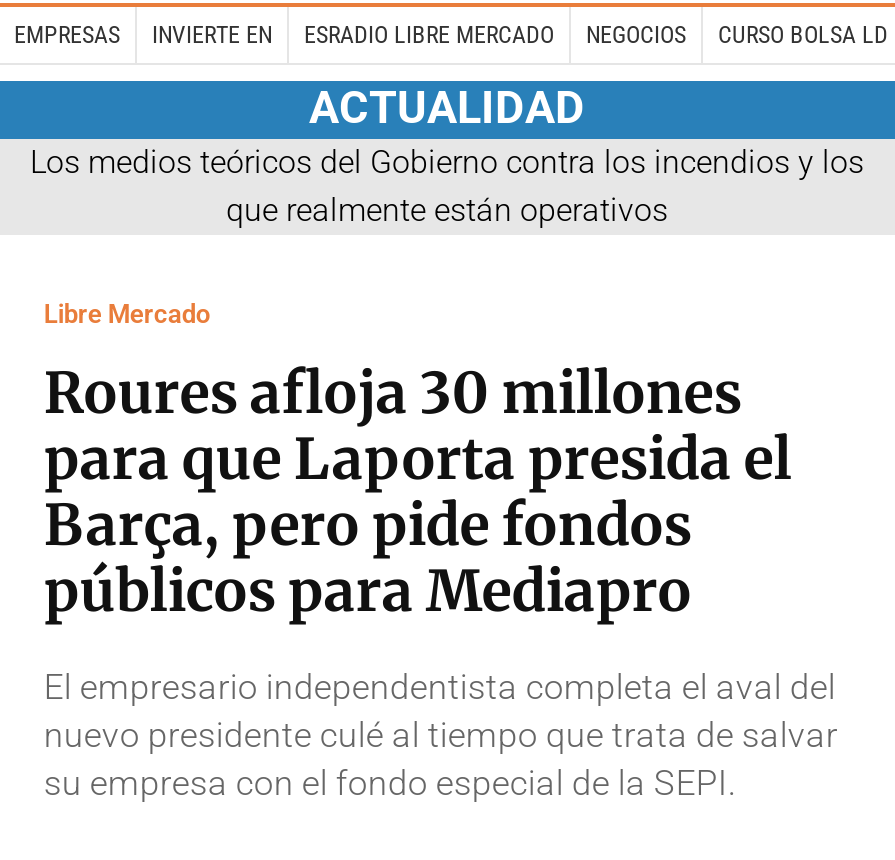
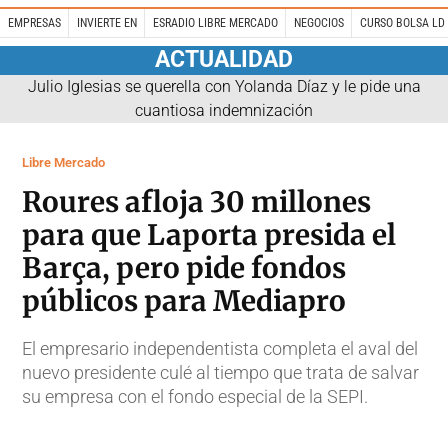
[30,142,864,228] Los medios teóricos del Gobierno contra los incendios y los | que realmente están operativos -> [27,77,420,120] Julio Iglesias se querella con Yolanda Díaz y le pide una | cuantiosa indemnización

